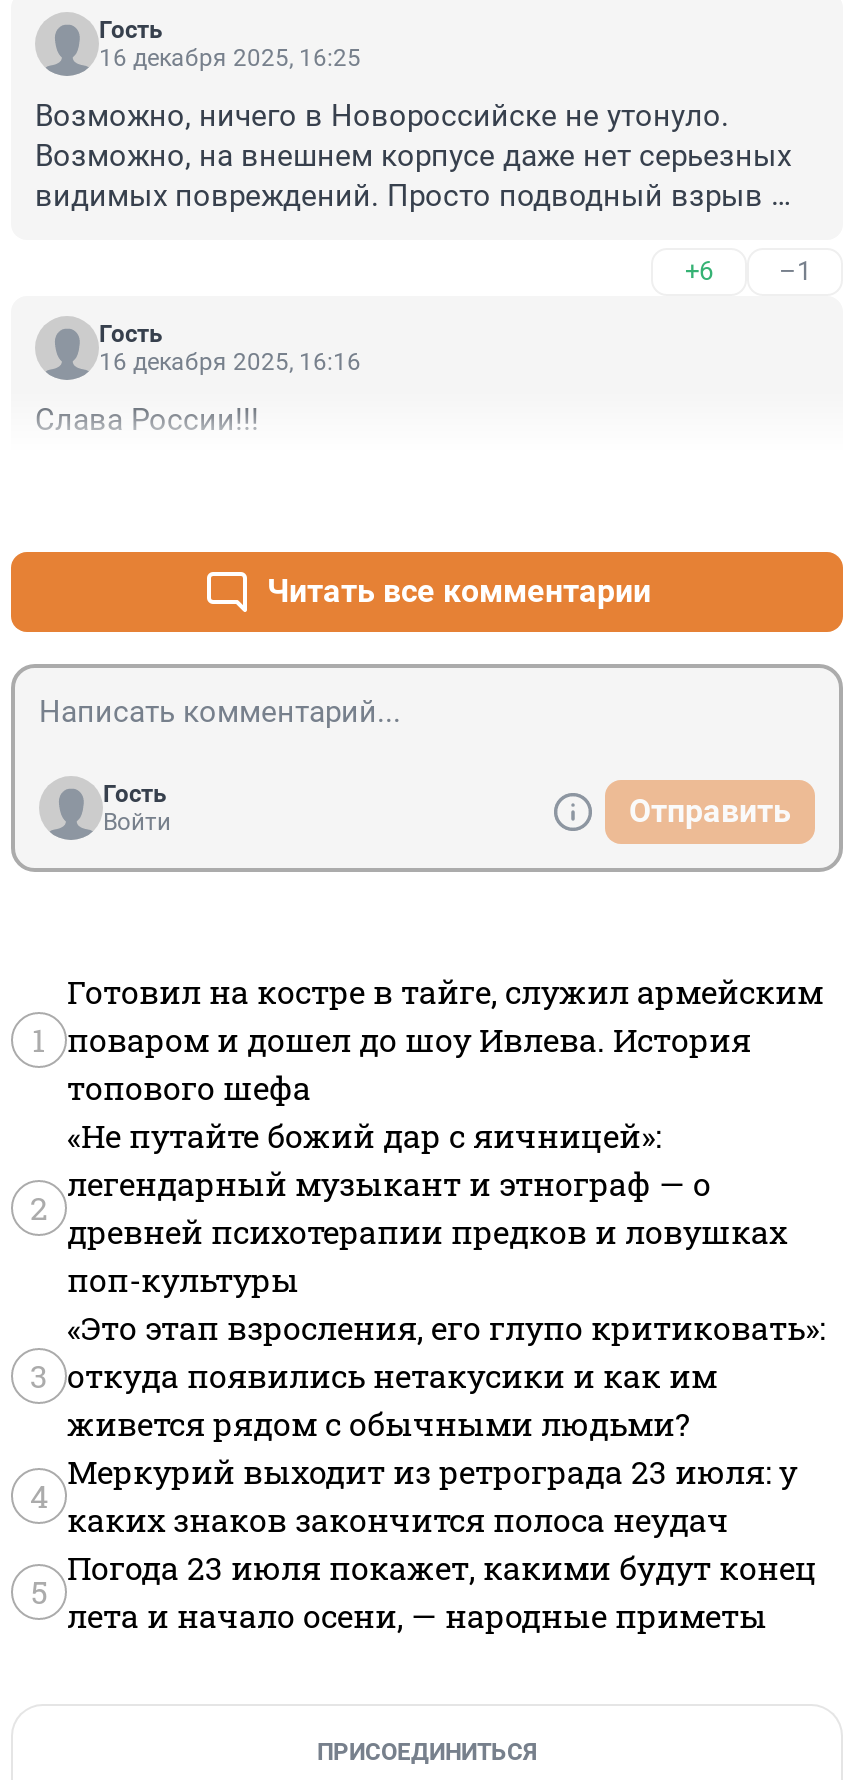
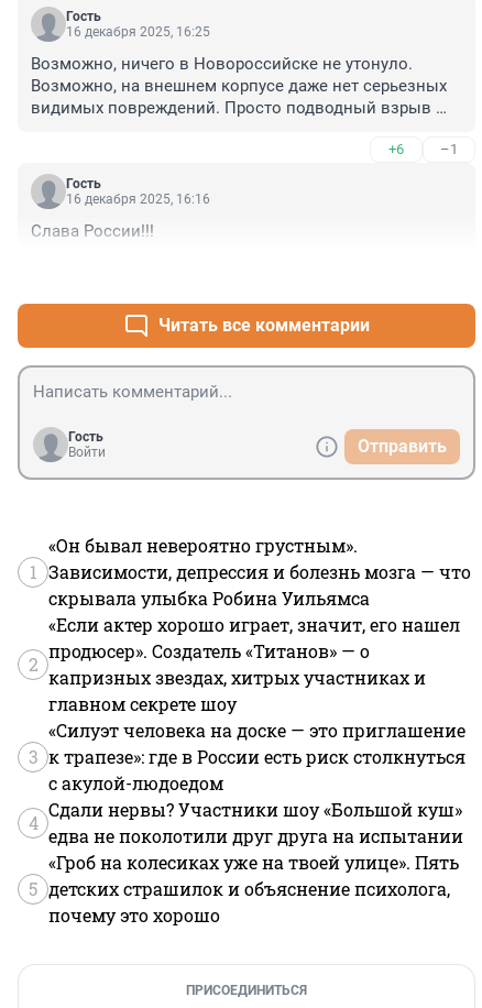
[67,969,823,1107] Готовил на костре в тайге, служил армейским | поваром и дошел до шоу Ивлева. История | топового шефа -> [48,533,471,609] «Он бывал невероятно грустным». | Зависимости, депрессия и болезнь мозга — что | скрывала улыбка Робина Уильямса
[67,1113,787,1299] «Не путайте божий дар с яичницей»: | легендарный музыкант и этнограф — о | древней психотерапии предков и ловушках | поп-культуры -> [48,612,460,715] «Если актер хорошо играет, значит, его нашел | продюсер». Создатель «Титанов» — о | капризных звездах, хитрых участниках и | главном секрете шоу
[67,1305,825,1443] «Это этап взросления, его глупо критиковать»: | откуда появились нетакусики и как им | живется рядом с обычными людьми? -> [48,718,465,794] «Силуэт человека на доске — это приглашение | к трапезе»: где в России есть риск столкнуться | с акулой-людоедом
[67,1449,797,1539] Меркурий выходит из ретрограда 23 июля: у | каких знаков закончится полоса неудач -> [48,797,463,847] Сдали нервы? Участники шоу «Большой куш» | едва не поколотили друг друга на испытании
[67,1545,817,1635] Погода 23 июля покажет, какими будут конец | лета и начало осени, — народные приметы -> [48,850,459,926] «Гроб на колесиках уже на твоей улице». Пять | детских страшилок и объяснение психолога, | почему это хорошо

